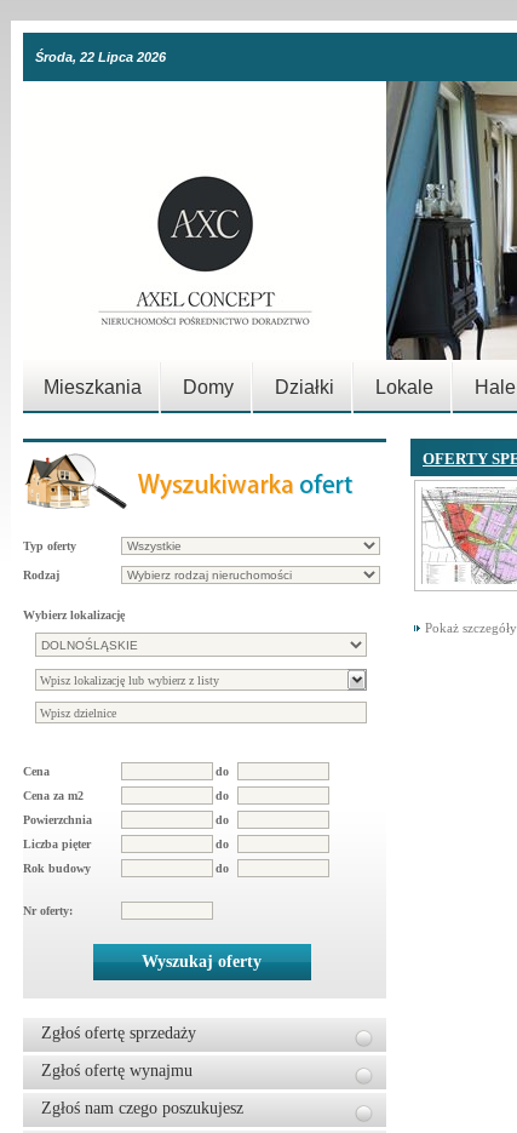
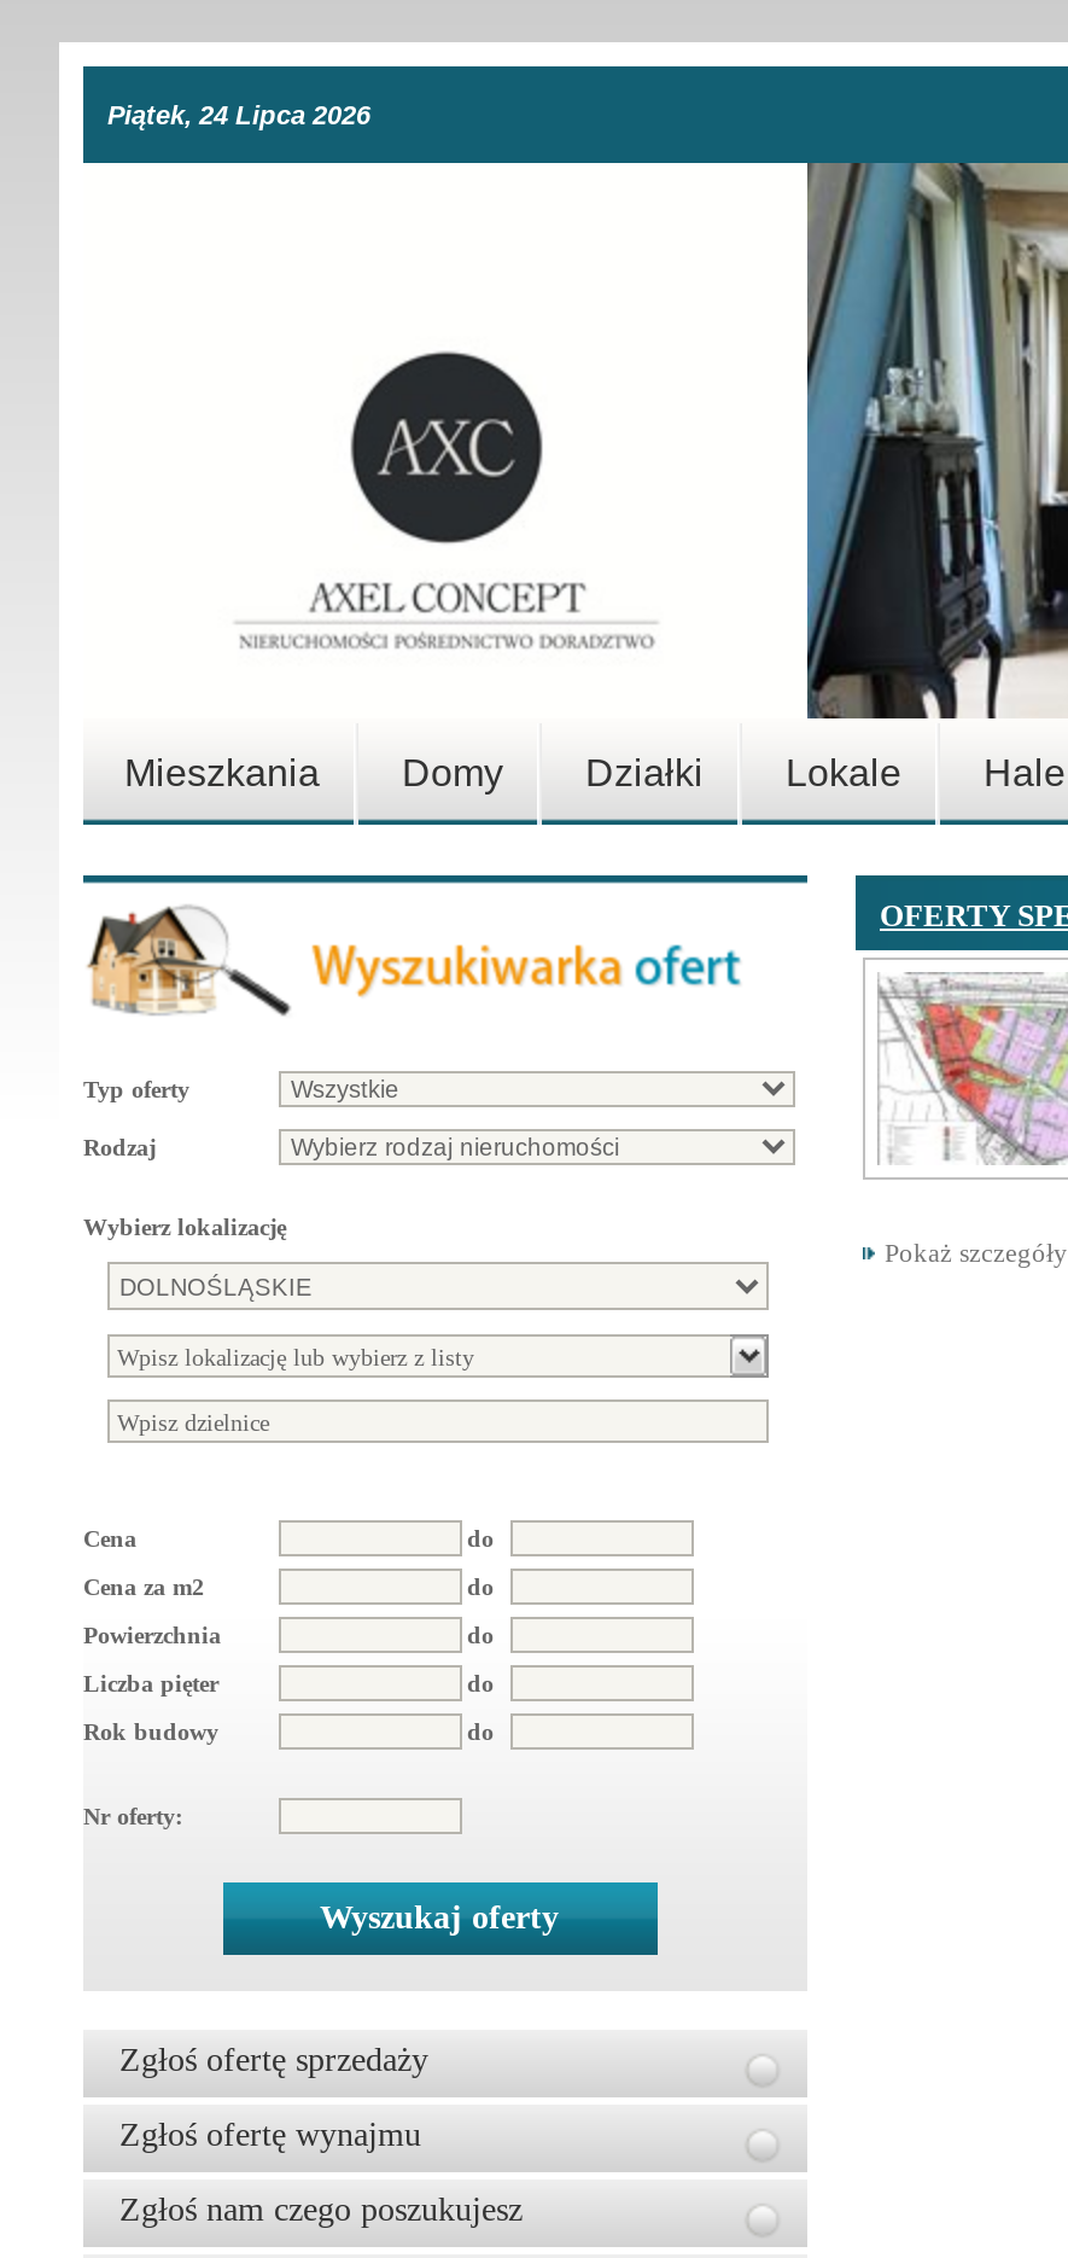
[35,50,166,64] Środa, 22 Lipca 2026 -> [107,100,370,129] Piątek, 24 Lipca 2026

